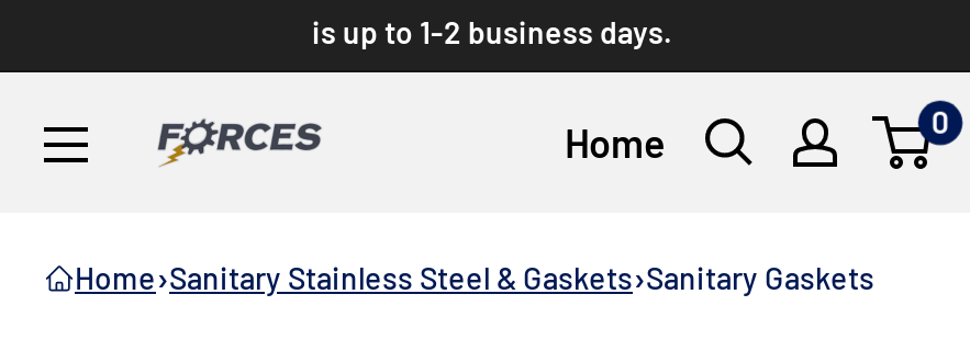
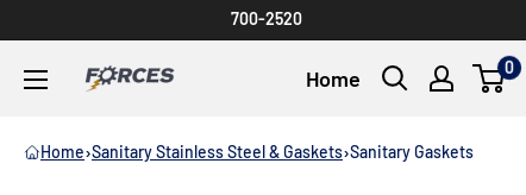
[312,13,672,50] is up to 1-2 business days. -> [231,8,302,29] 700-2520

